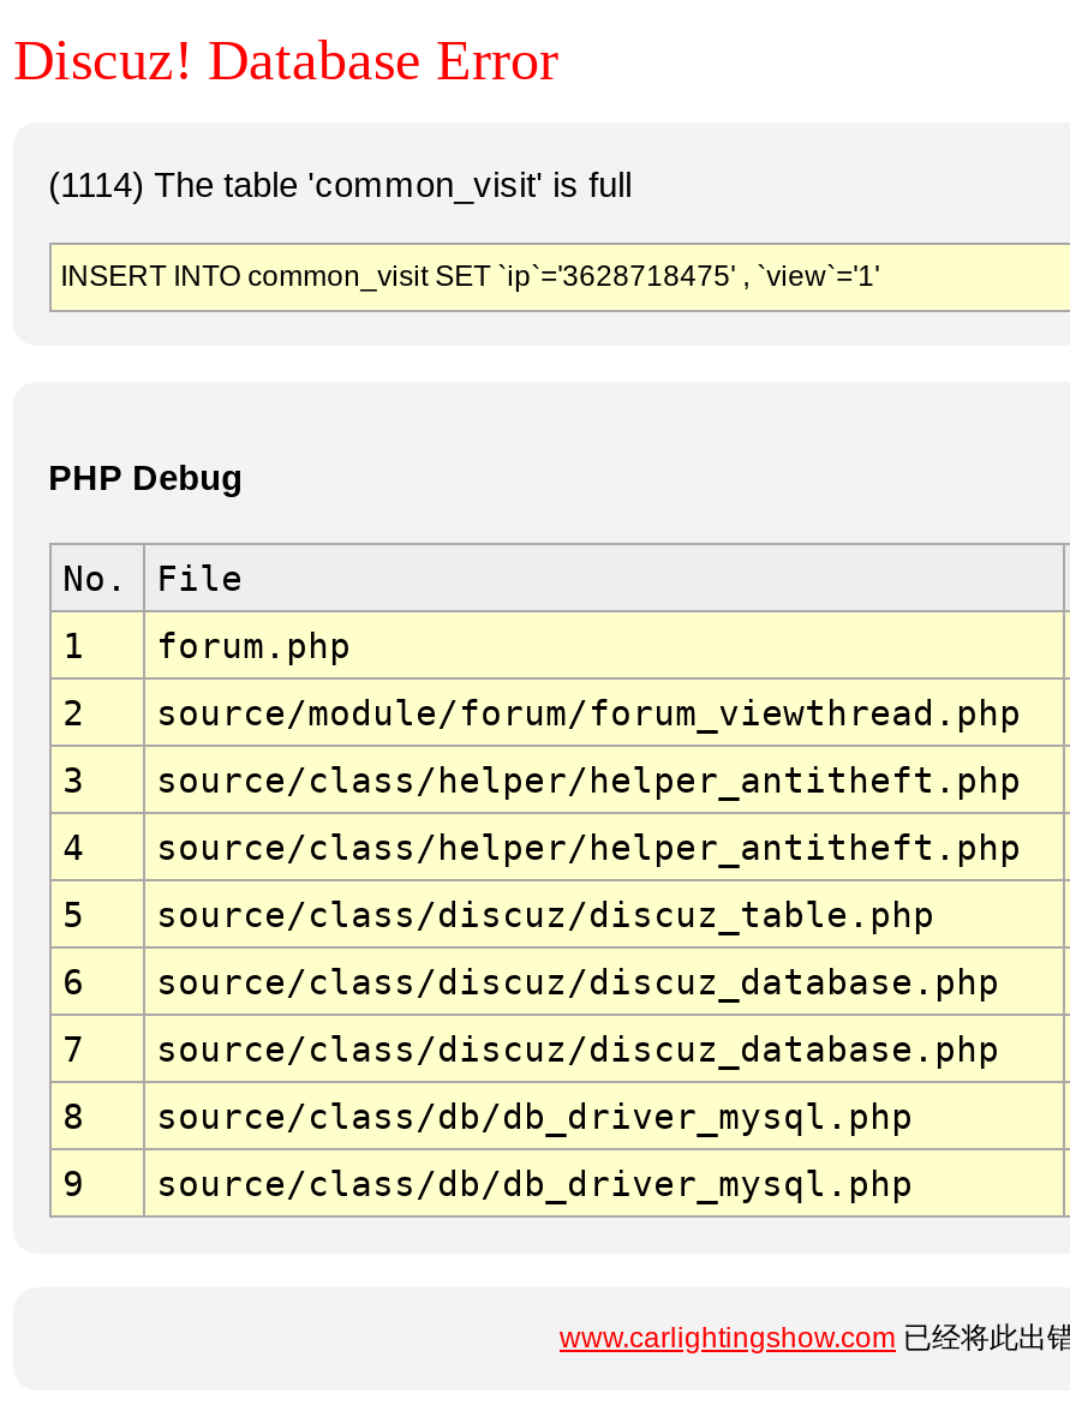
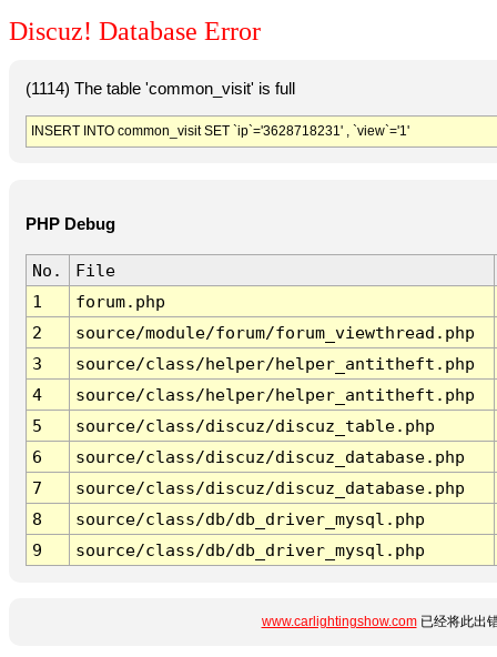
[61,259,880,292] INSERT INTO common_visit SET `ip`='3628718475' , `view`='1' -> [31,123,409,138] INSERT INTO common_visit SET `ip`='3628718231' , `view`='1'

